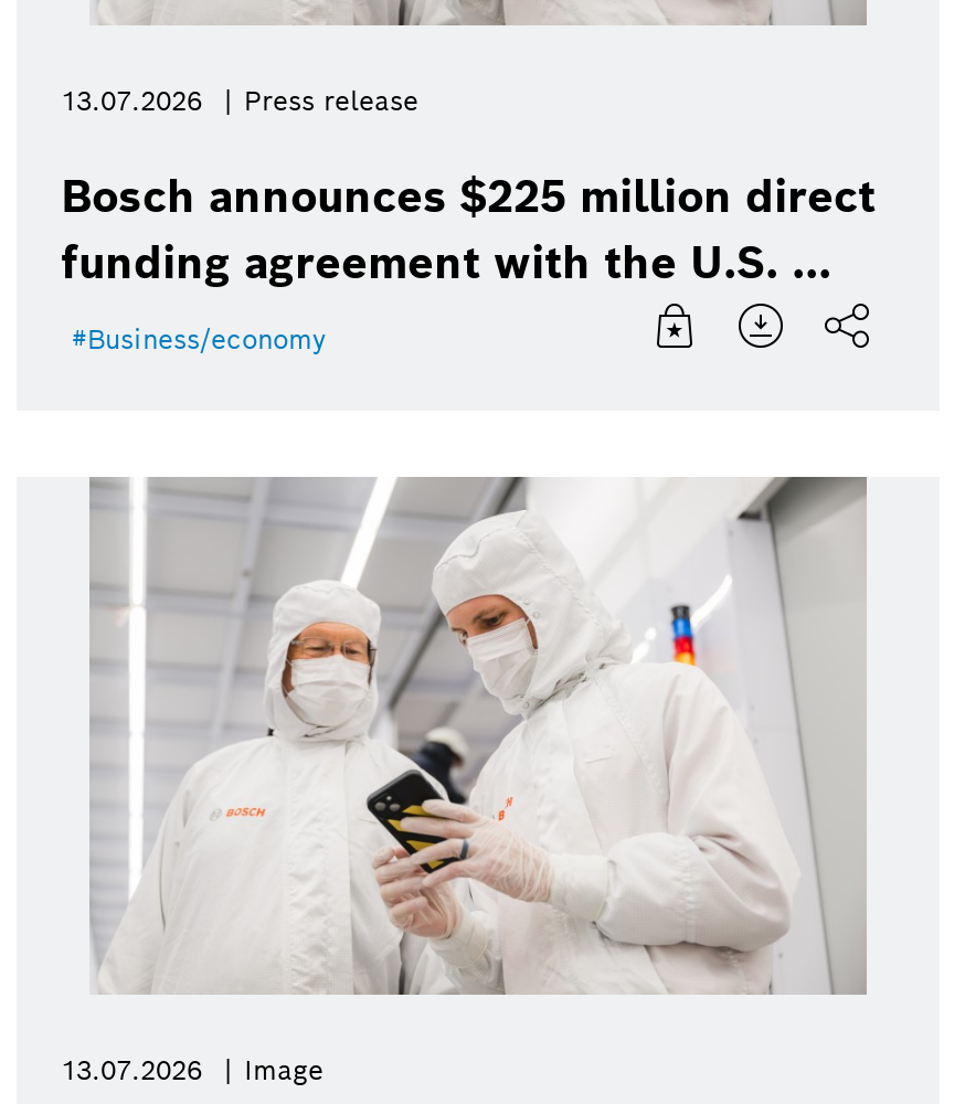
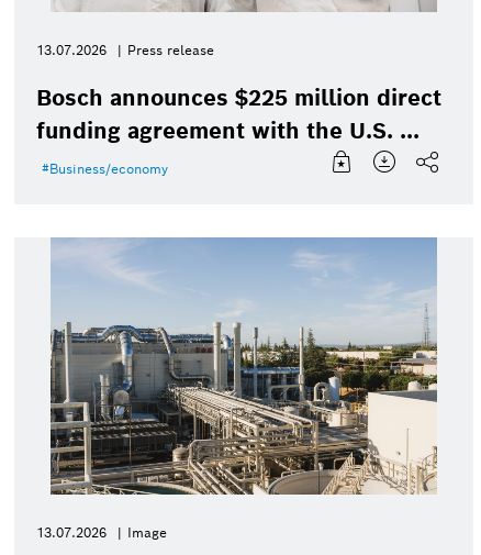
[89,475,867,996] [image] -> [49,236,438,496] [image]

